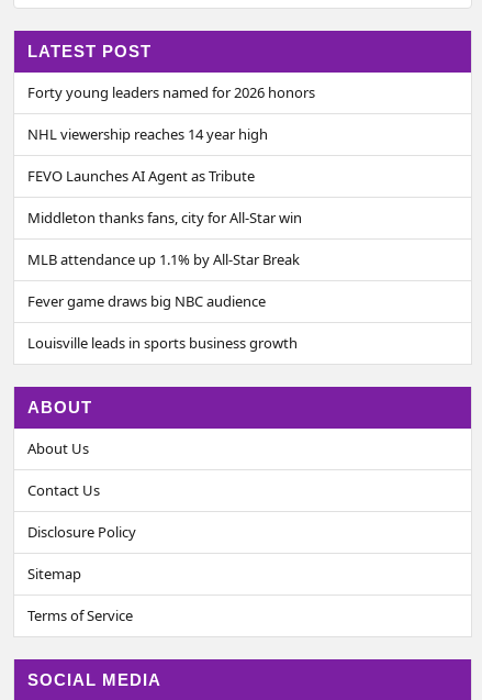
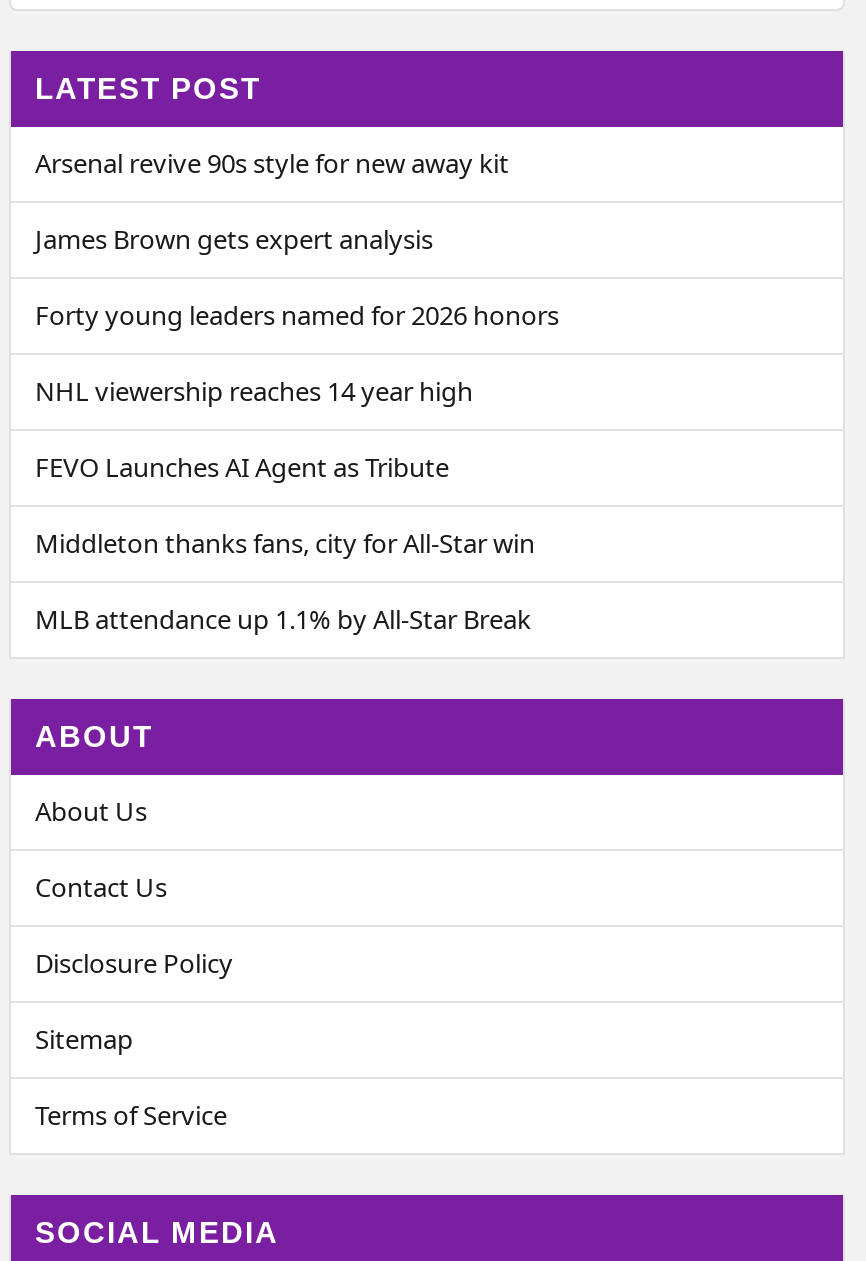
none -> [35,145,509,257] Arsenal revive 90s style for new away kit | James Brown gets expert analysis
moved [27,82,315,269] -> [35,297,559,637]: Forty young leaders named for 2026 honors | NHL viewership reaches 14 year high | FEVO Launches AI Agent as Tribute | Middleton thanks fans, city for All-Star win | MLB attendance up 1.1% by All-Star Break
[27,291,298,353] Fever game draws big NBC audience | Louisville leads in sports business growth -> none

